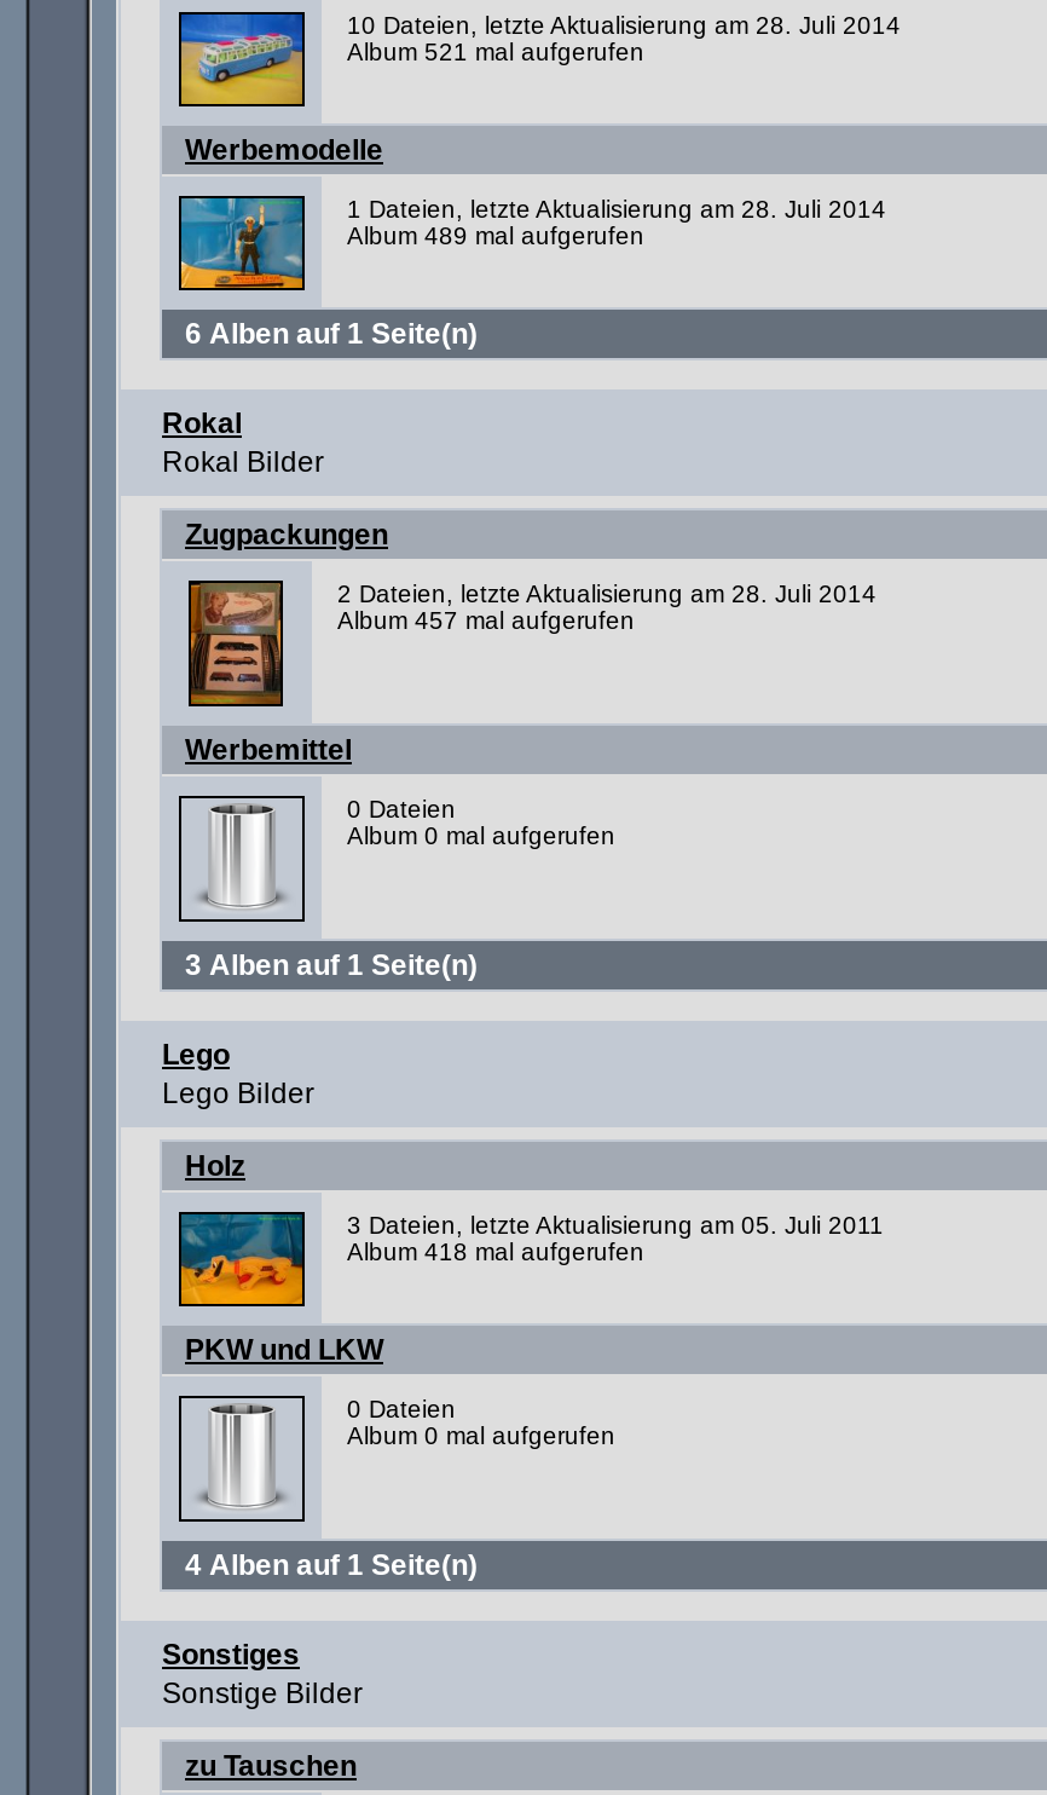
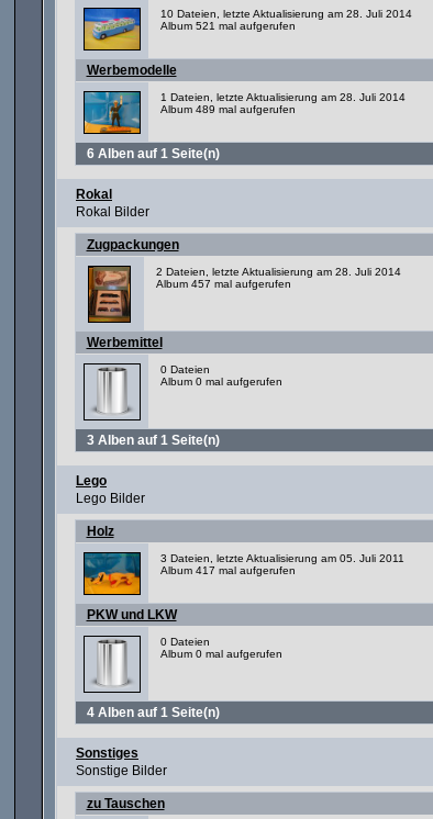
[347,1239,644,1265] Album 418 mal aufgerufen -> [160,564,295,576] Album 417 mal aufgerufen

